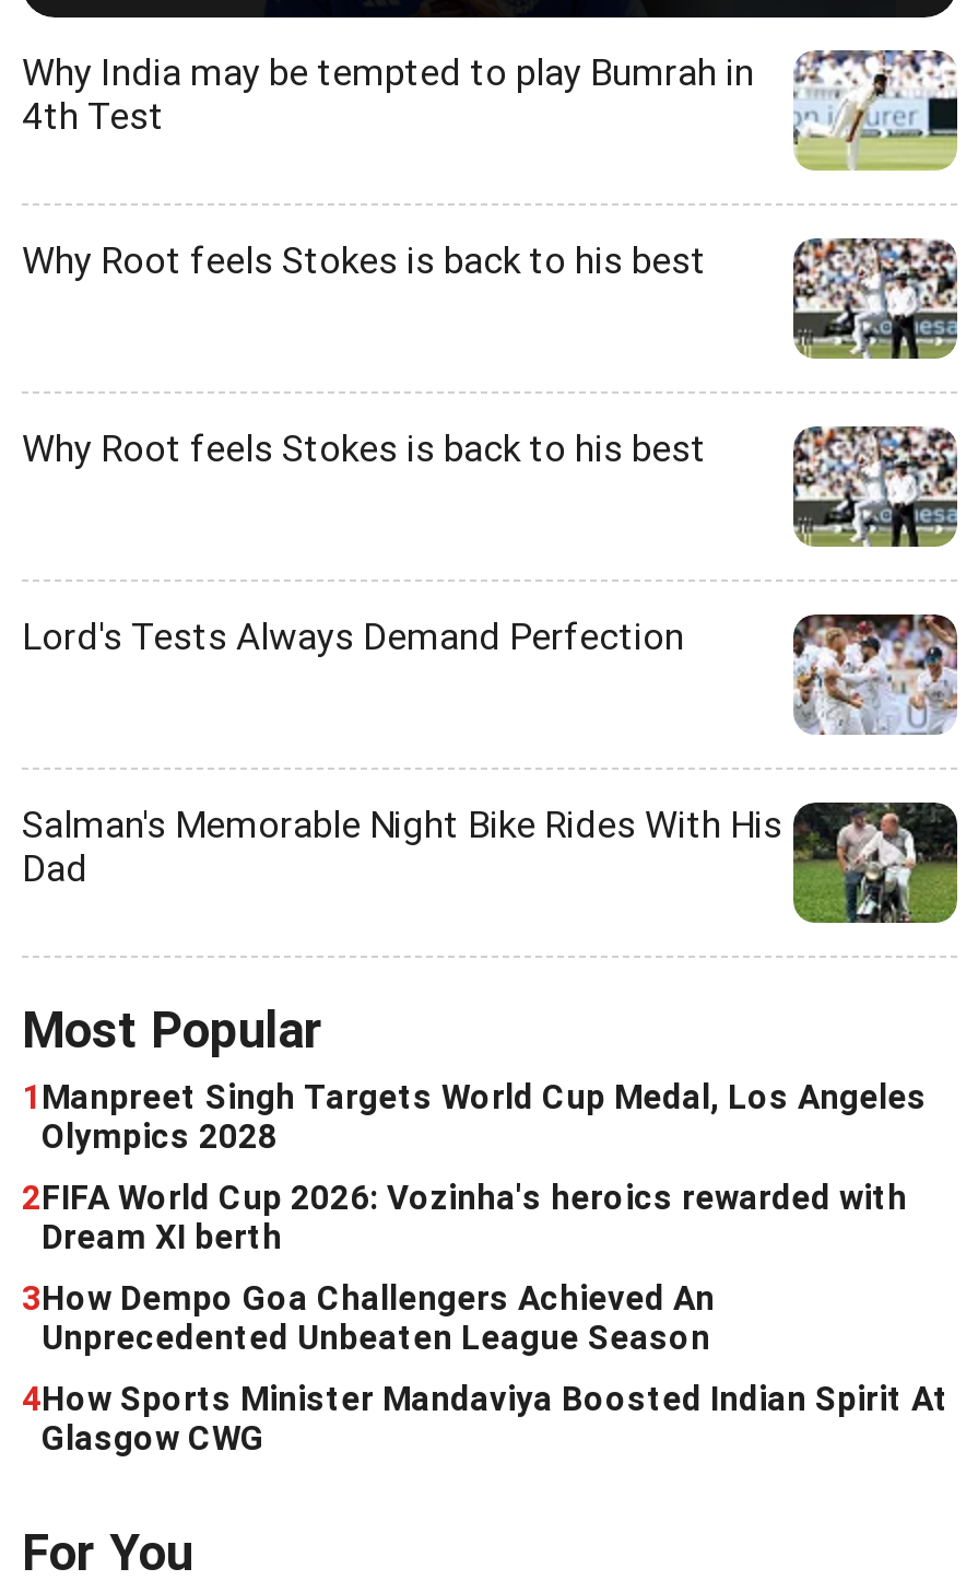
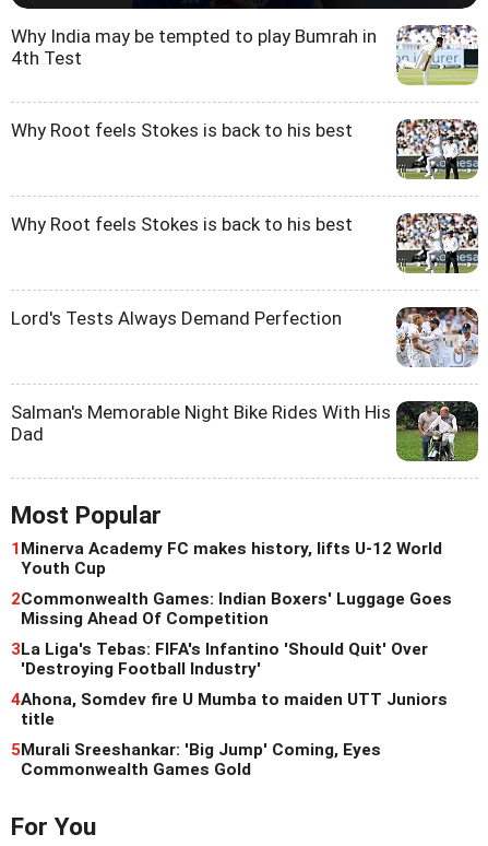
[22,1077,948,1458] 1 Manpreet Singh Targets World Cup Medal, Los Angeles | Olympics 2028 | 2FIFA World Cup 2026: Vozinha's heroics rewarded with | Dream XI berth | 3How Dempo Goa Challengers Achieved An | Unprecedented Unbeaten League Season | 4How Sports Minister Mandaviya Boosted Indian Spirit At | Glasgow CWG -> [11,539,452,779] 1 Minerva Academy FC makes history, lifts U-12 World | Youth Cup | 2Commonwealth Games: Indian Boxers' Luggage Goes | Missing Ahead Of Competition | 3La Liga's Tebas: FIFA's Infantino 'Should Quit' Over | 'Destroying Football Industry' | 4Ahona, Somdev fire U Mumba to maiden UTT Juniors | title | 5Murali Sreeshankar: 'Big Jump' Coming, Eyes | Commonwealth Games Gold

